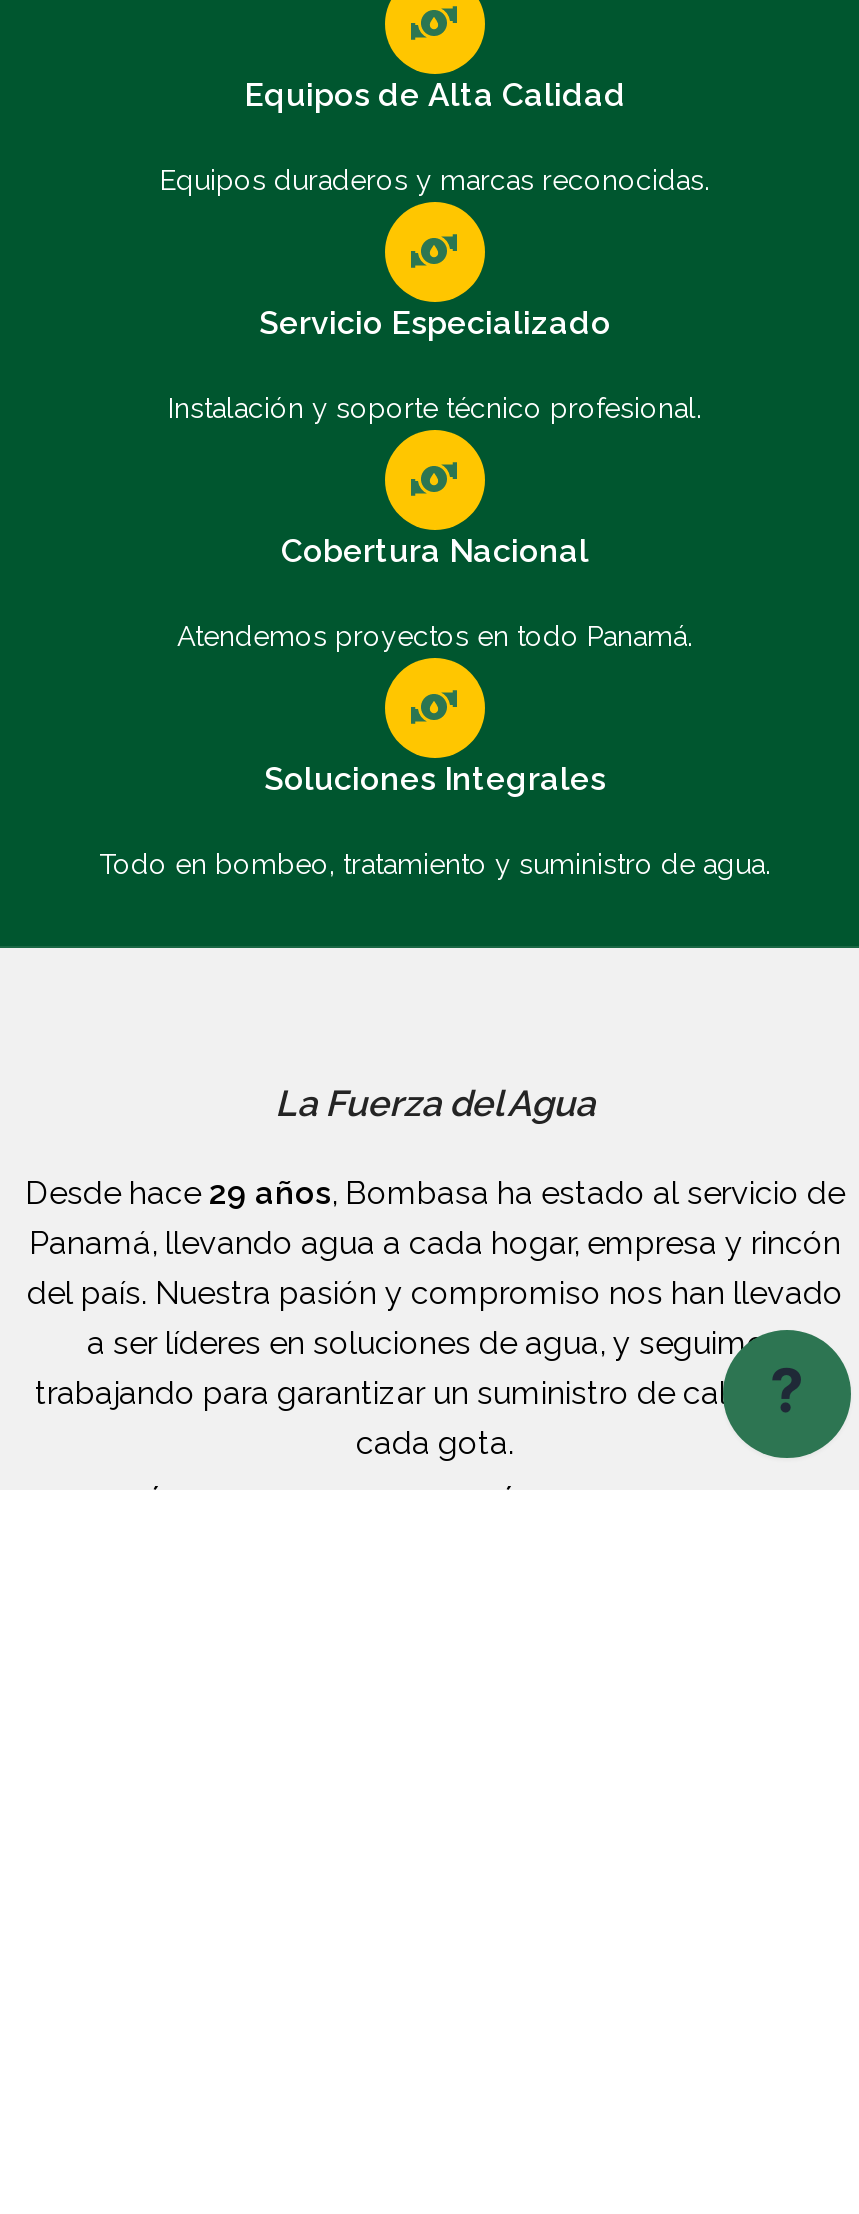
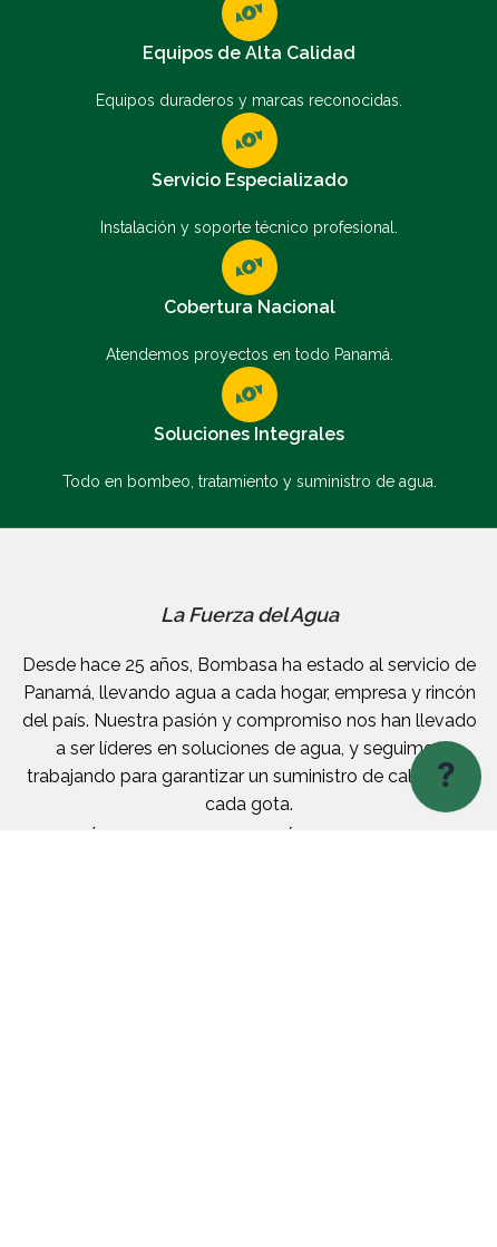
[25,1173,845,1211] Desde hace 29 años, Bombasa ha estado al servicio de -> [23,654,476,675] Desde hace 25 años, Bombasa ha estado al servicio de

